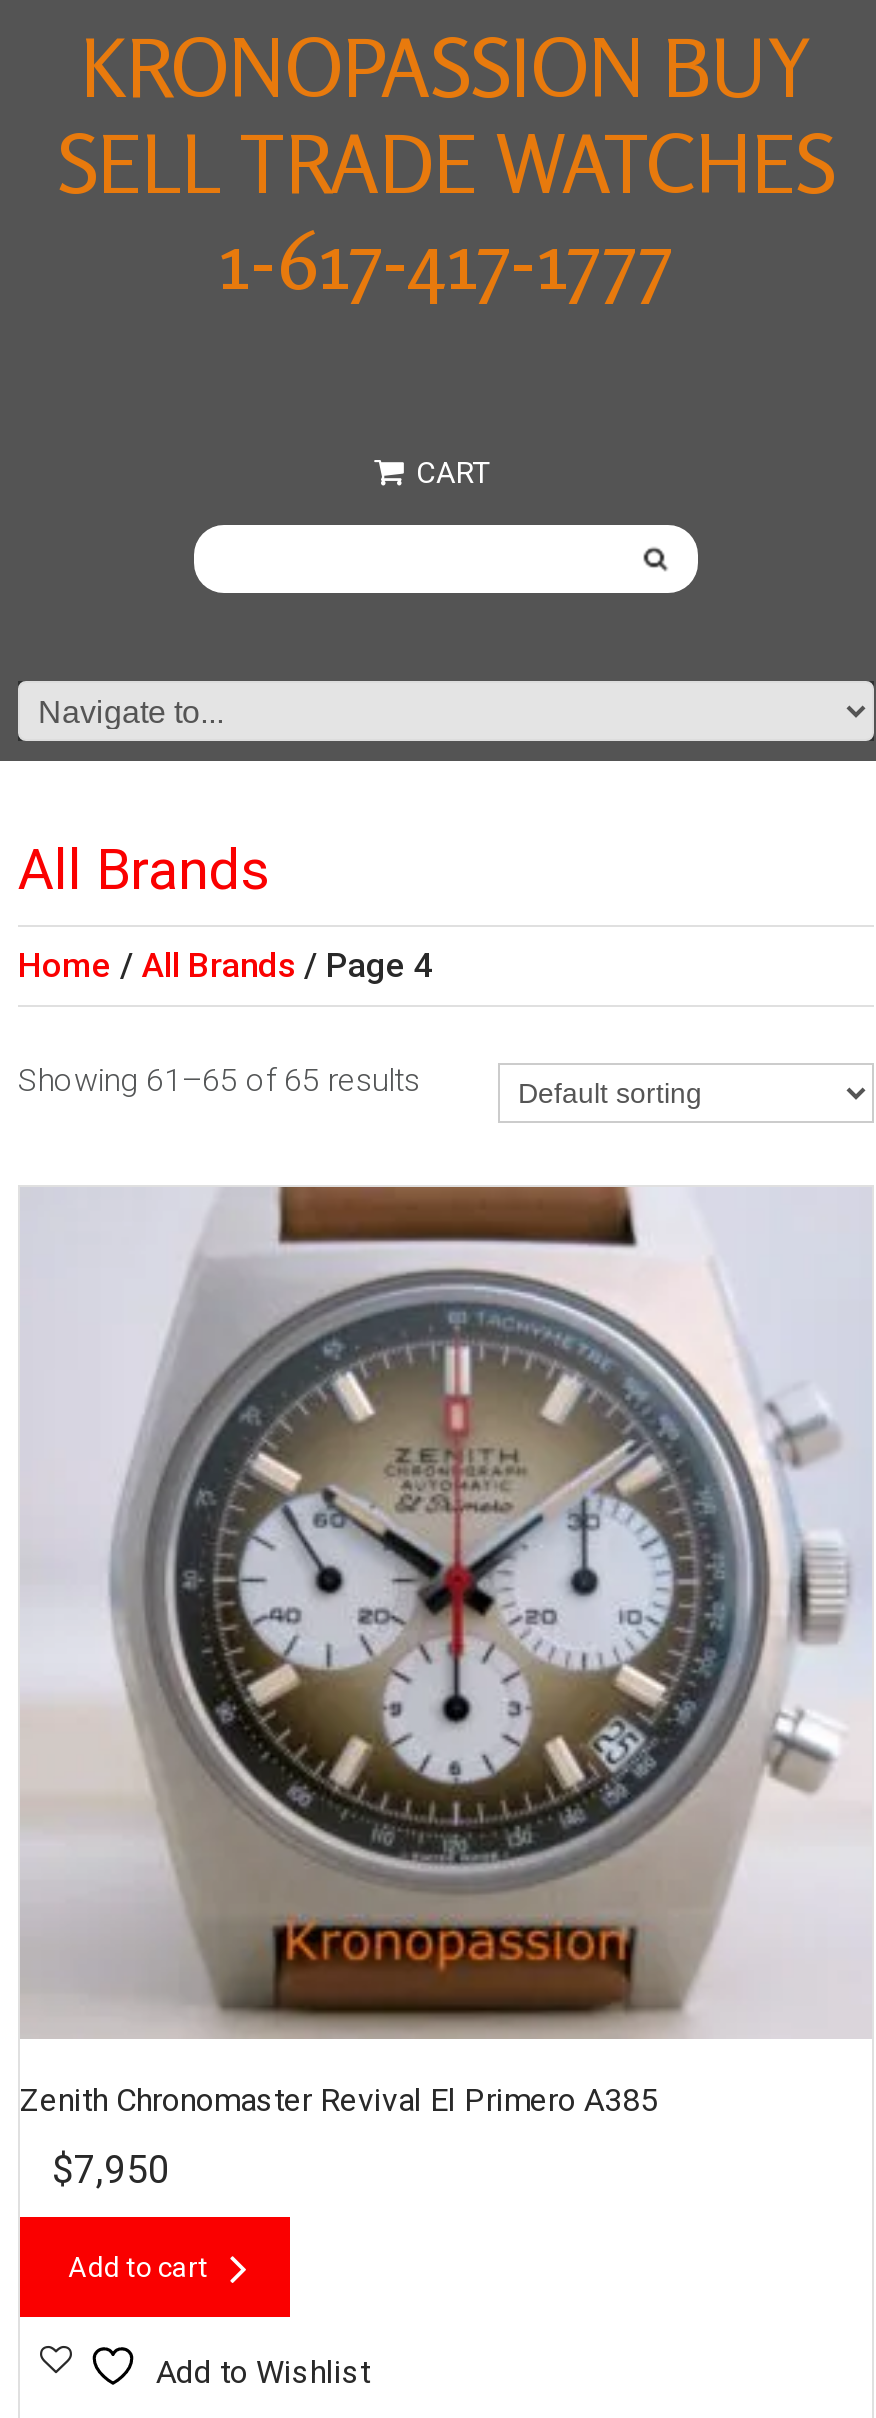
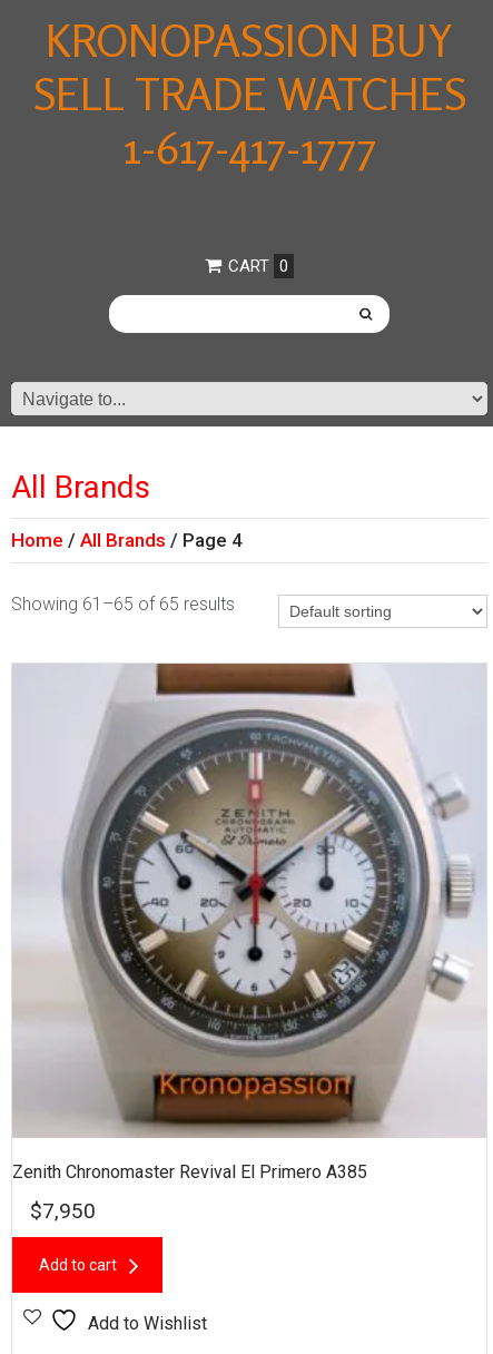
[416,455,498,491] CART -> [228,256,288,276] CART 0

